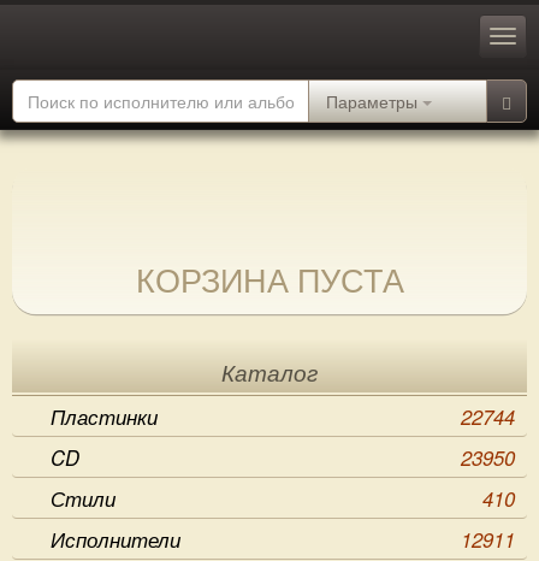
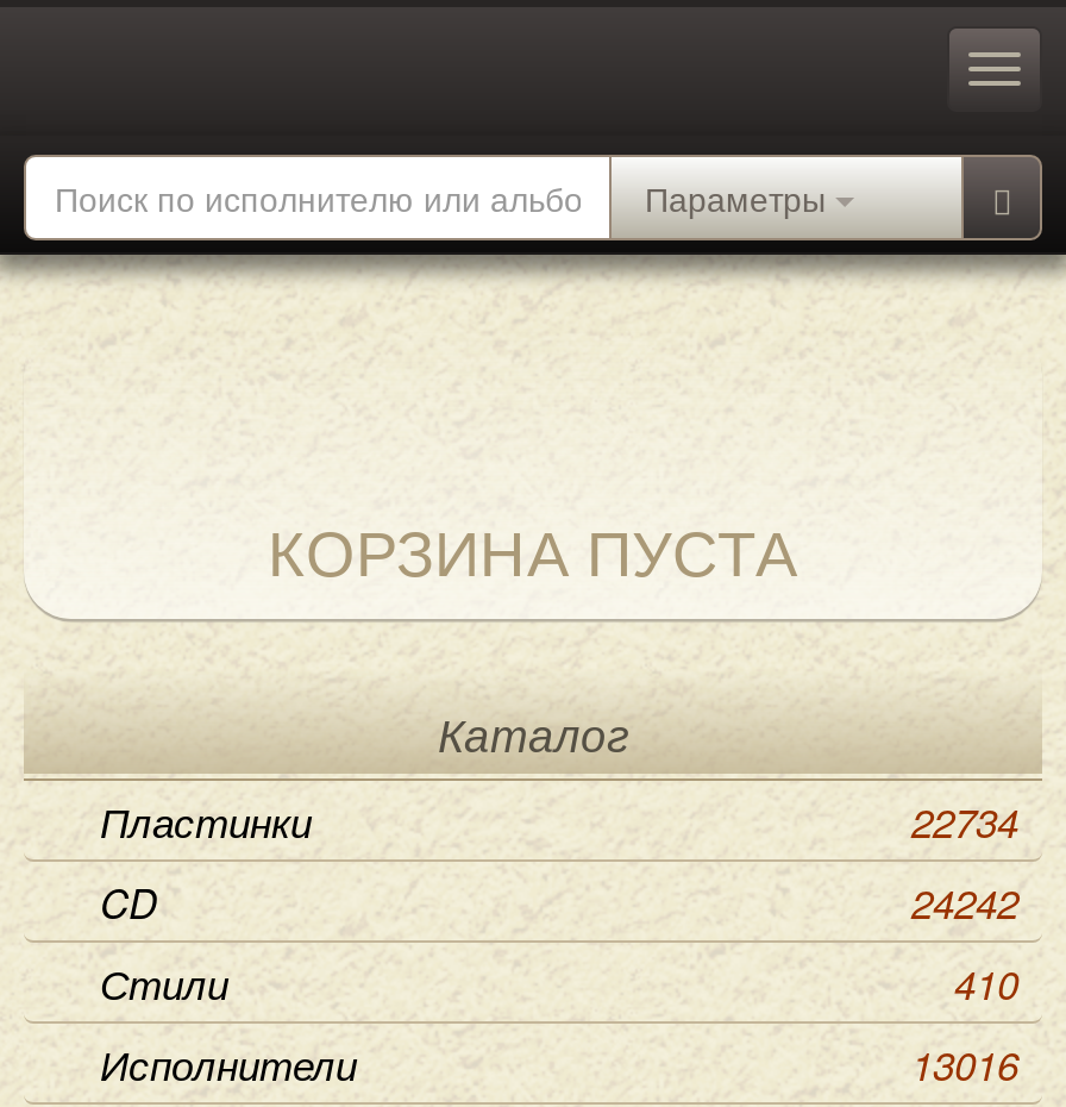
[461,402,515,431] 22744 -> [911,793,1018,850] 22734
[461,443,515,472] 23950 -> [911,874,1018,931] 24242
[461,525,515,554] 12911 -> [911,1036,1018,1093] 13016

